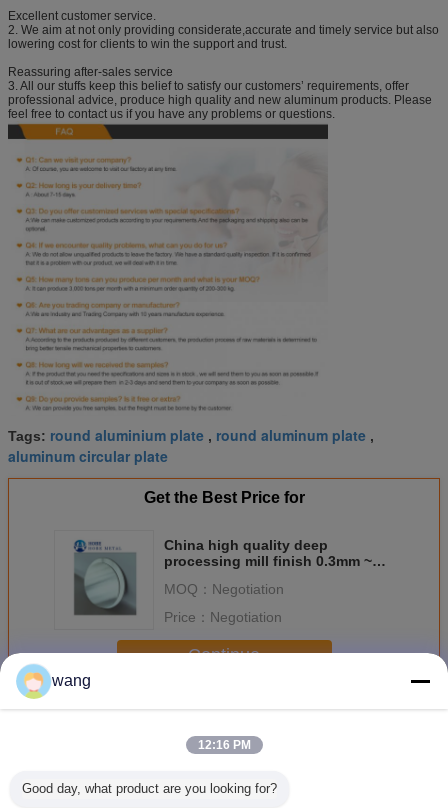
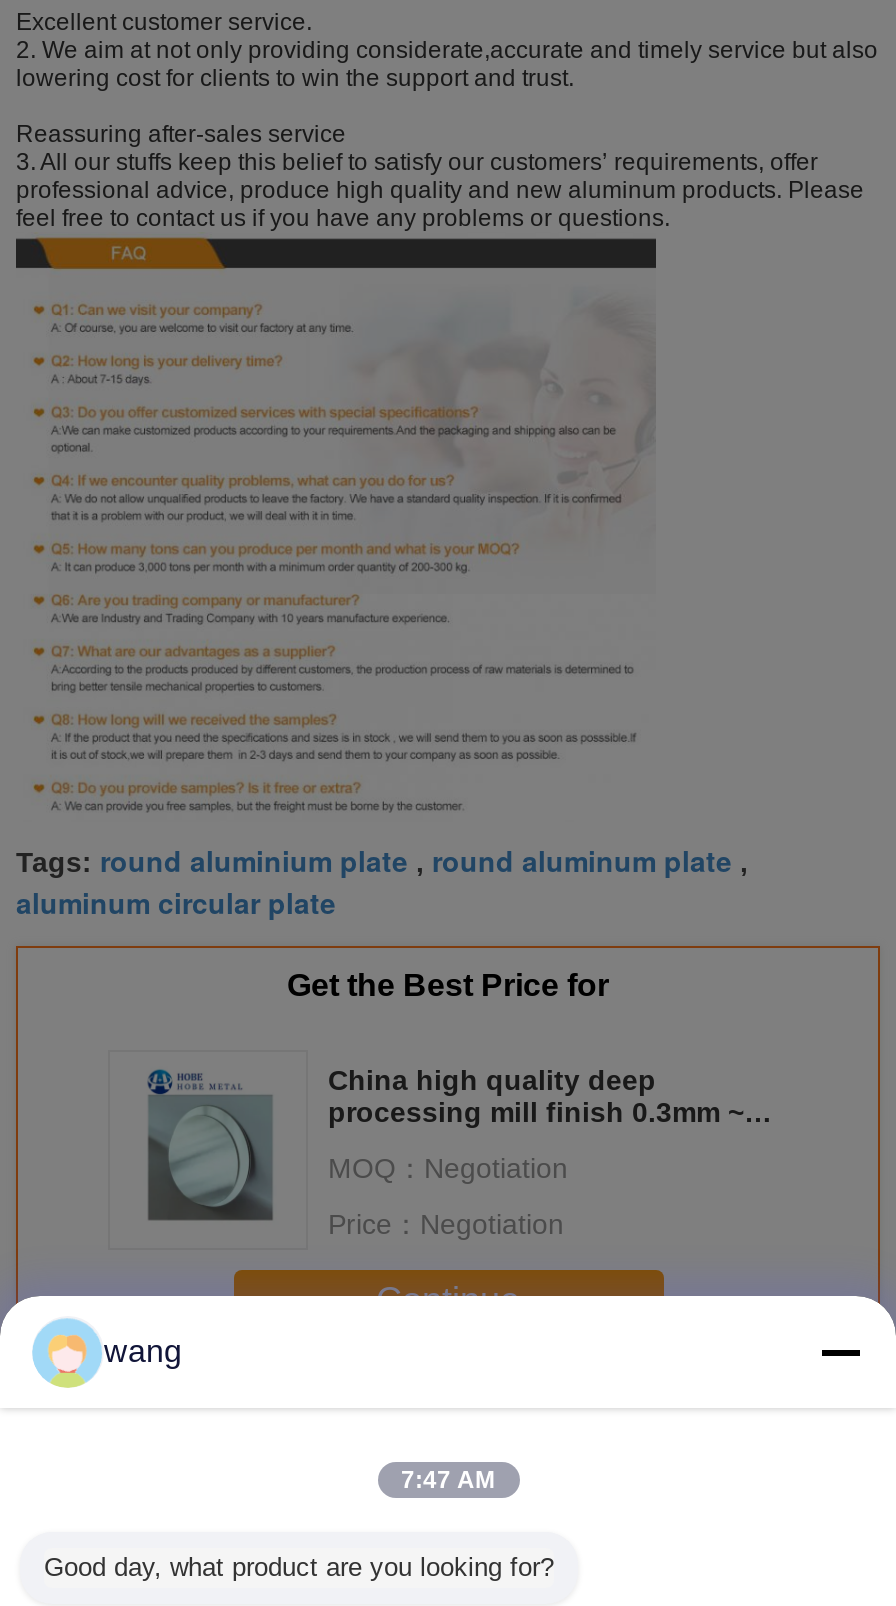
[197,738,250,752] 12:16 PM -> [401,1466,495,1494] 7:47 AM

